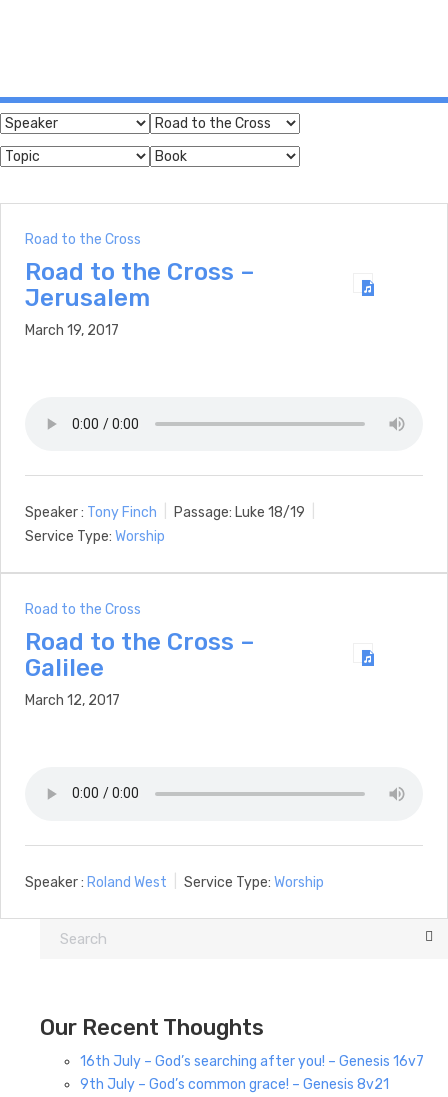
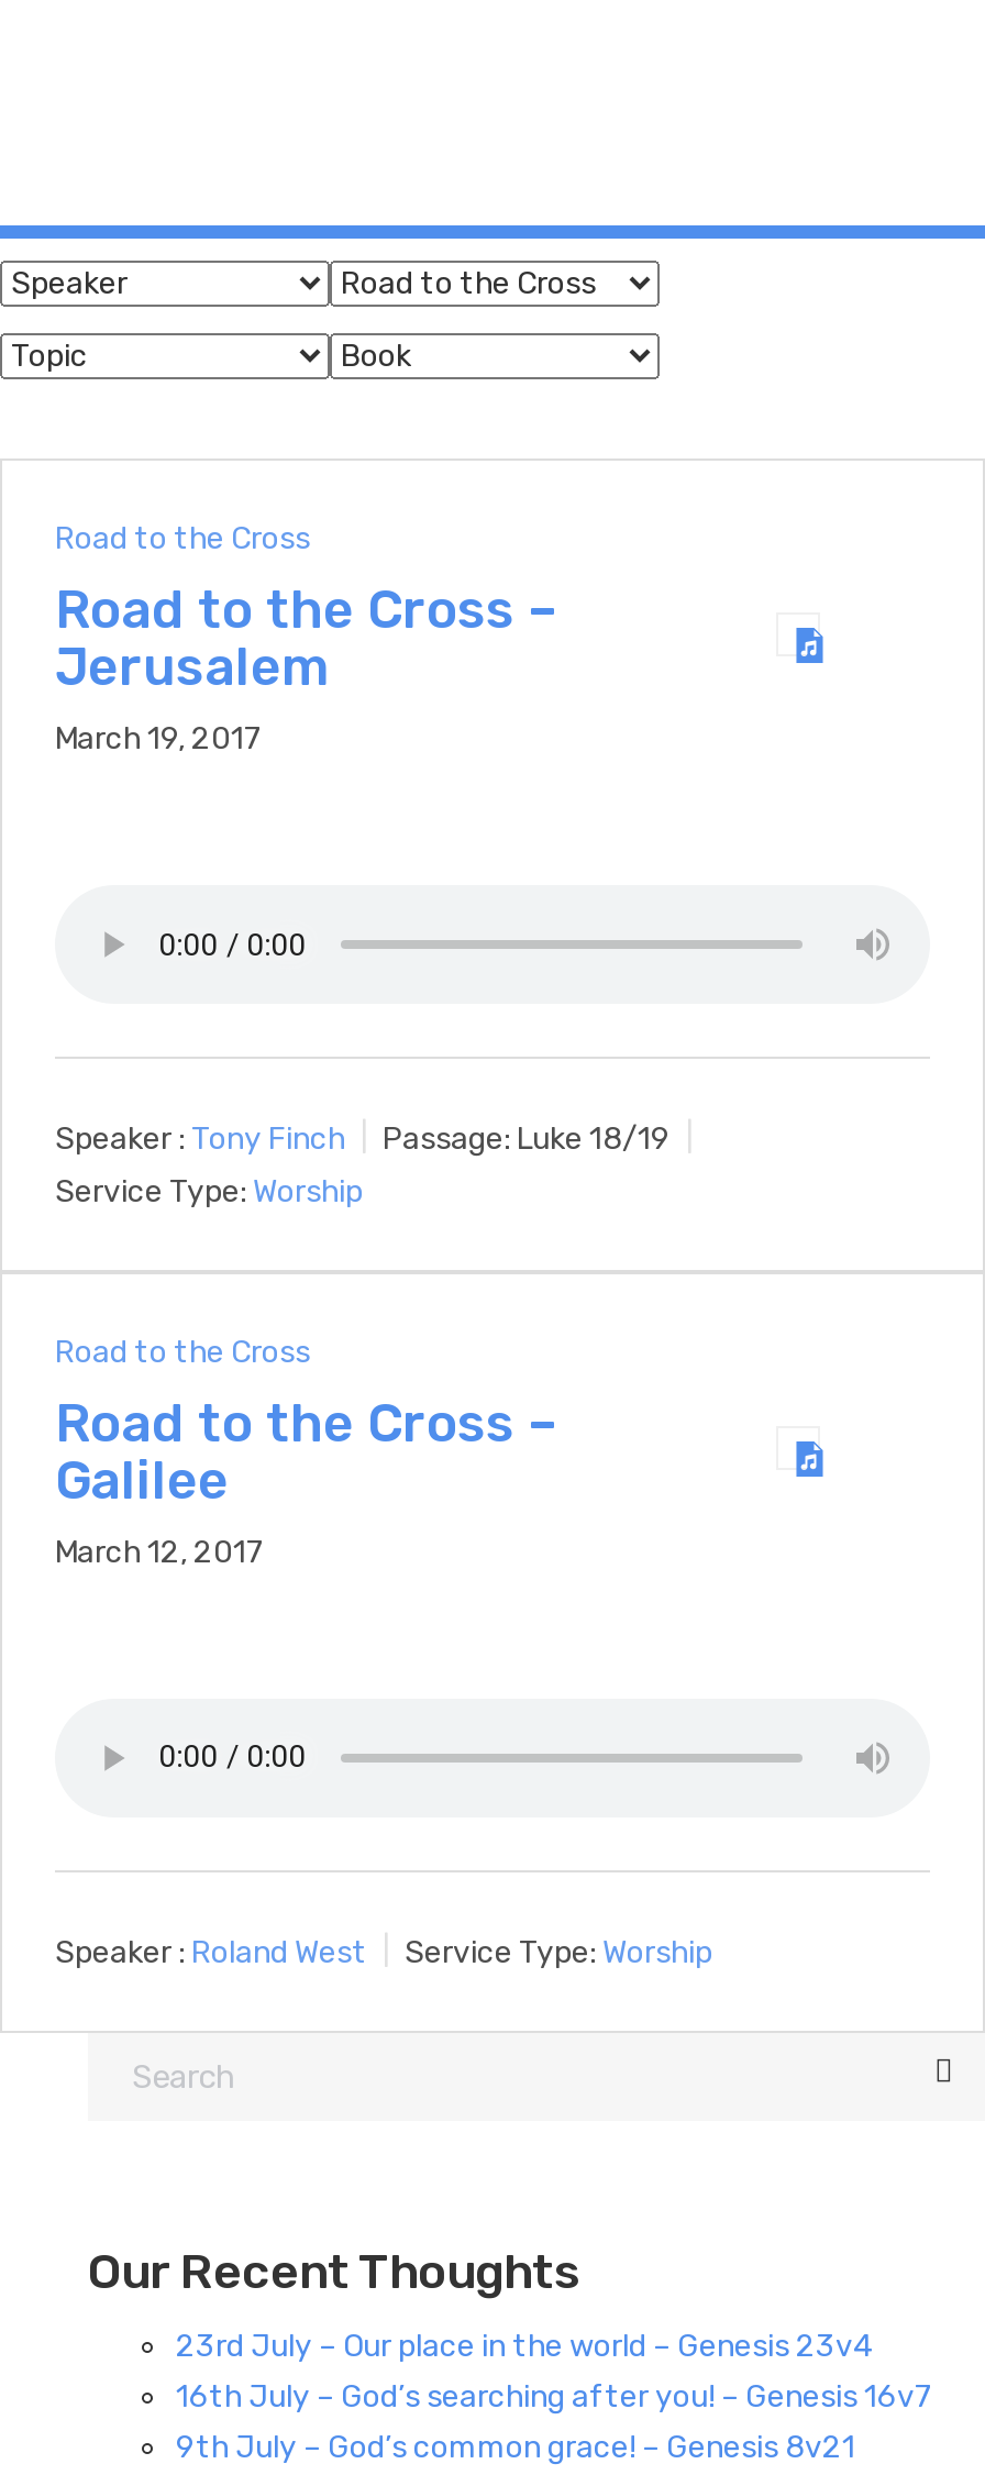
none -> [176,2327,873,2364] 23rd July – Our place in the world – Genesis 23v4

